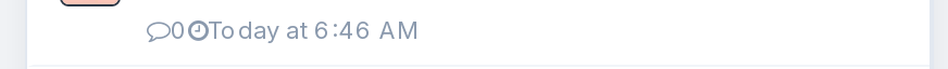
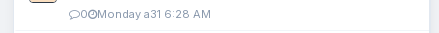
[171,15,419,45] 0 Today at 6:46 AM -> [80,7,211,21] 0 Monday a31 6:28 AM

